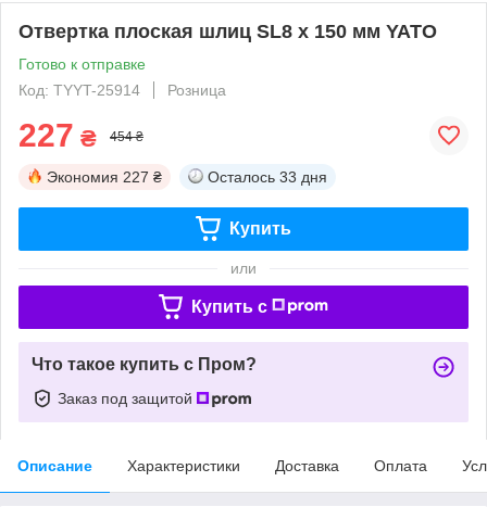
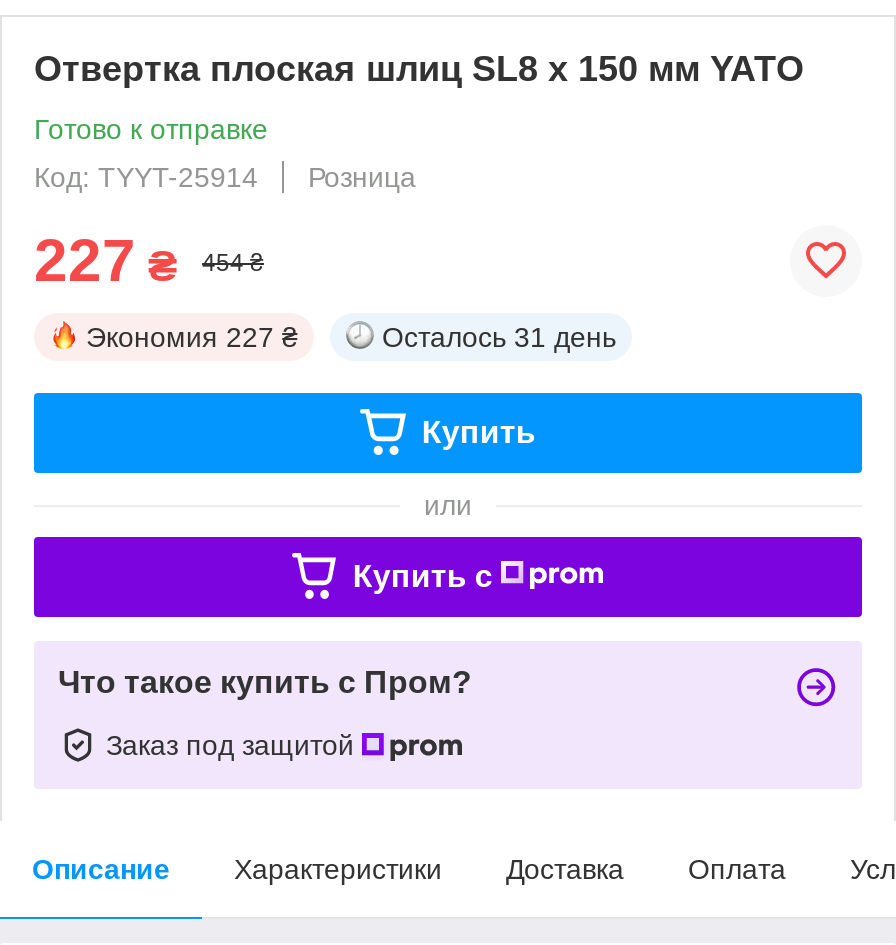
[208,168,327,185] Осталось 33 дня -> [382,321,616,353] Осталось 31 день

